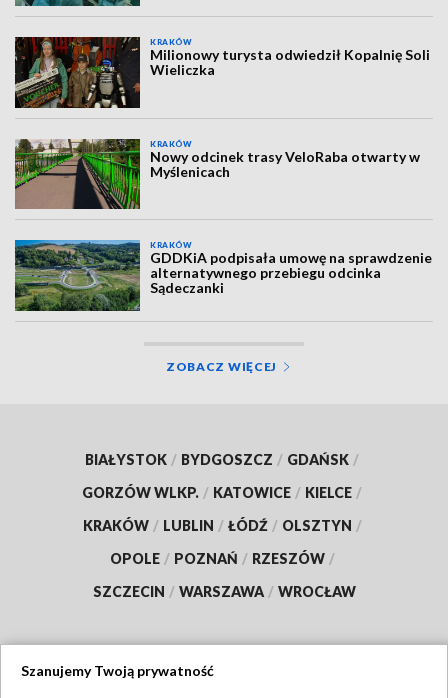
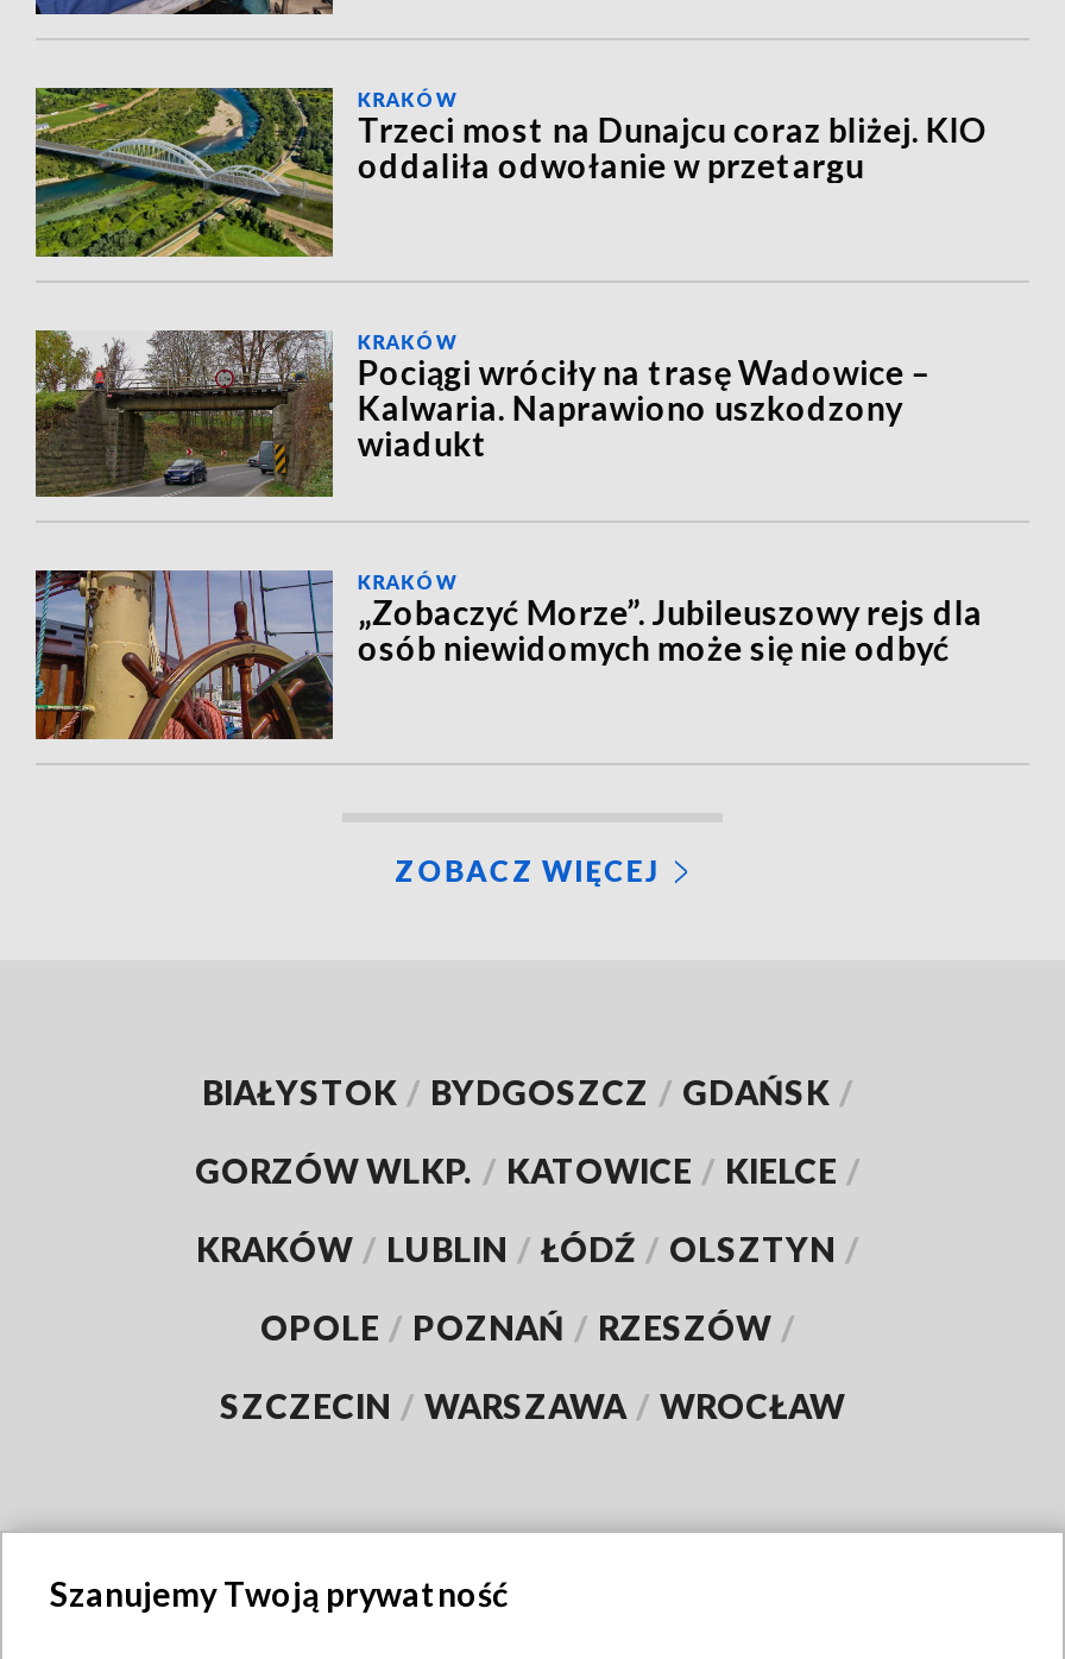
[14,36,430,109] [image] | Milionowy turysta odwiedził Kopalnię Soli | Wieliczka -> [33,86,988,259] [image] | Trzeci most na Dunajcu coraz bliżej. KIO | oddaliła odwołanie w przetargu
[14,138,420,209] [image] | Nowy odcinek trasy VeloRaba otwarty w | Myślenicach -> [33,328,930,497] [image] | Pociągi wróciły na trasę Wadowice – | Kalwaria. Naprawiono uszkodzony | wiadukt
[14,239,432,312] [image] | GDDKiA podpisała umowę na sprawdzenie | alternatywnego przebiegu odcinka | Sądeczanki -> [33,568,983,742] [image] | „Zobaczyć Morze”. Jubileuszowy rejs dla | osób niewidomych może się nie odbyć

